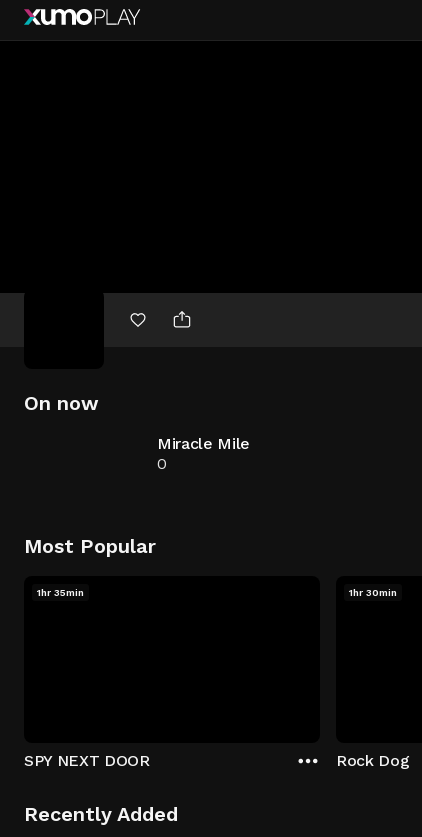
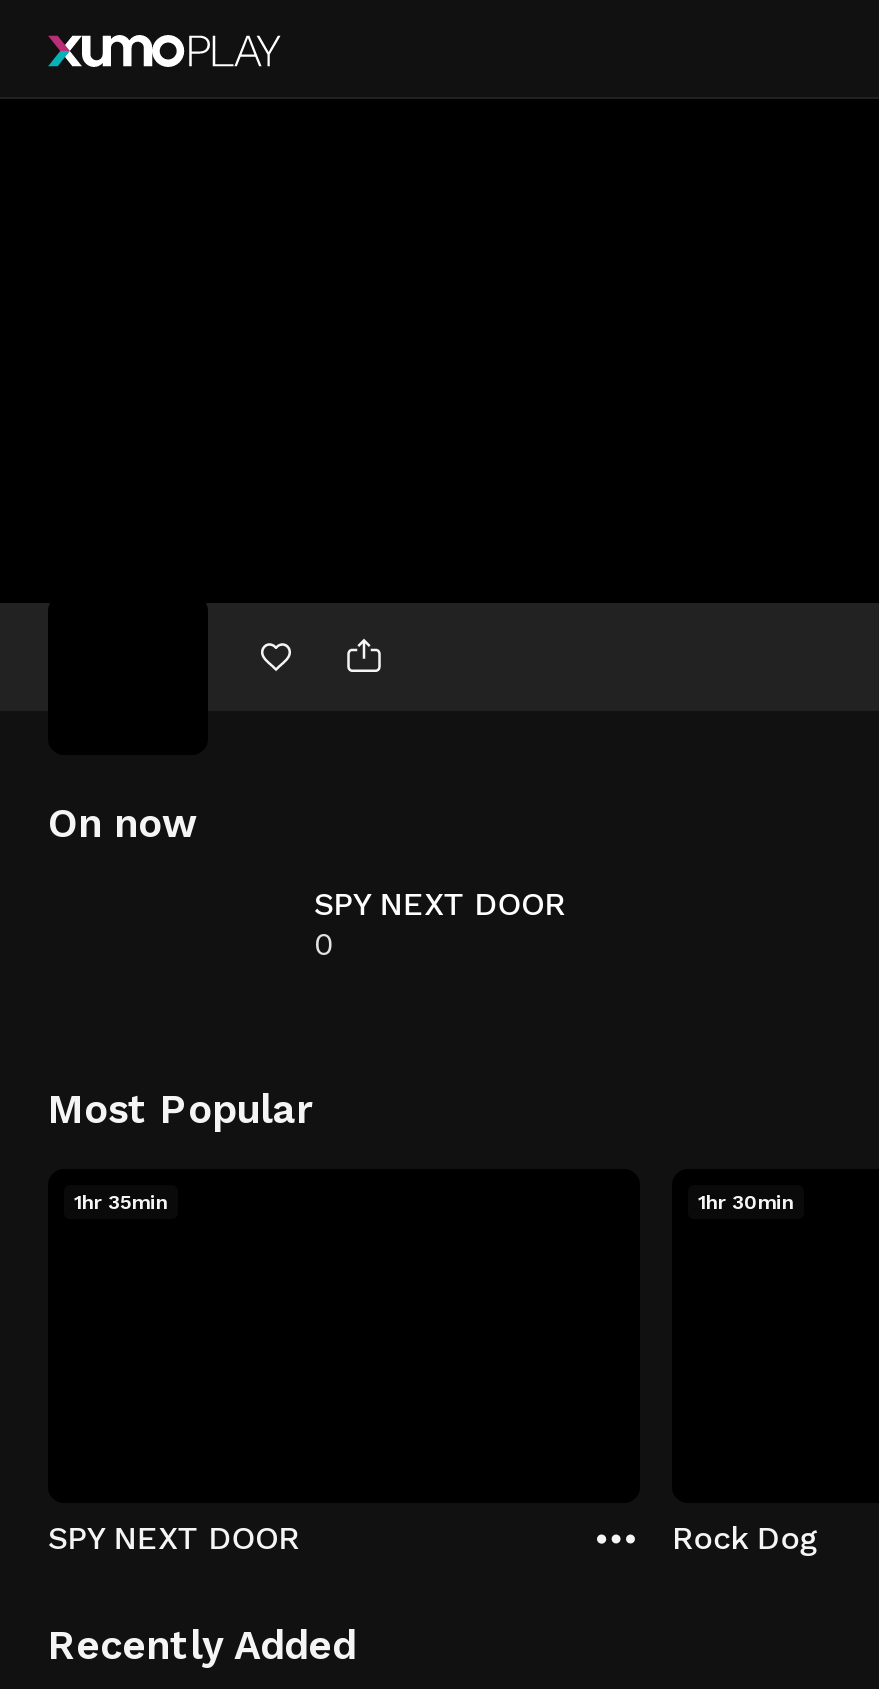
[157,434,250,453] Miracle Mile -> [314,885,566,923] SPY NEXT DOOR

